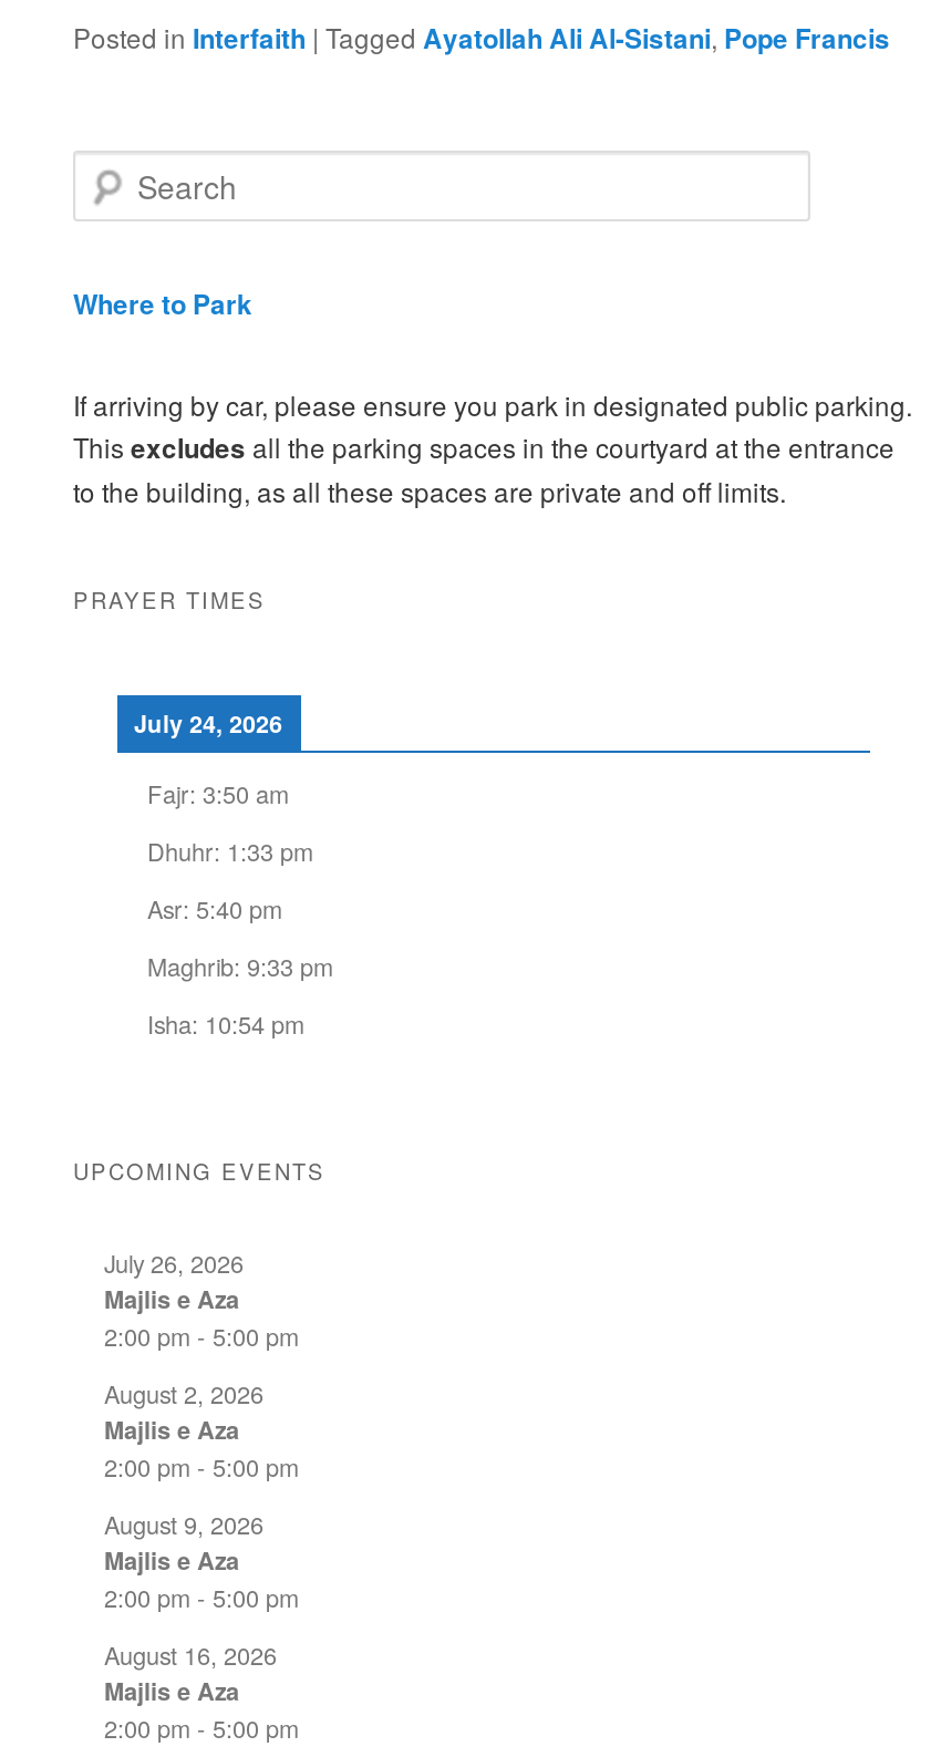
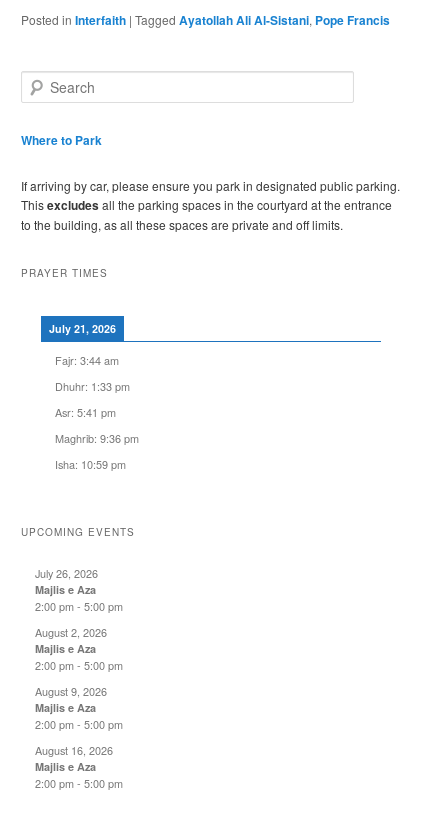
[134,705,282,738] July 24, 2026 -> [48,321,115,336] July 21, 2026
[147,774,289,809] Fajr: 3:50 am -> [54,352,118,368] Fajr: 3:44 am
[147,889,282,924] Asr: 5:40 pm -> [54,404,115,420] Asr: 5:41 pm
[147,946,333,982] Maghrib: 9:33 pm -> [54,430,138,446] Maghrib: 9:36 pm
[147,1004,304,1039] Isha: 10:54 pm -> [54,456,125,472] Isha: 10:59 pm

